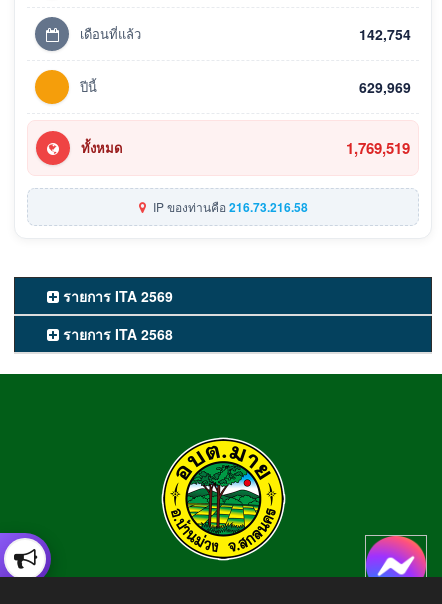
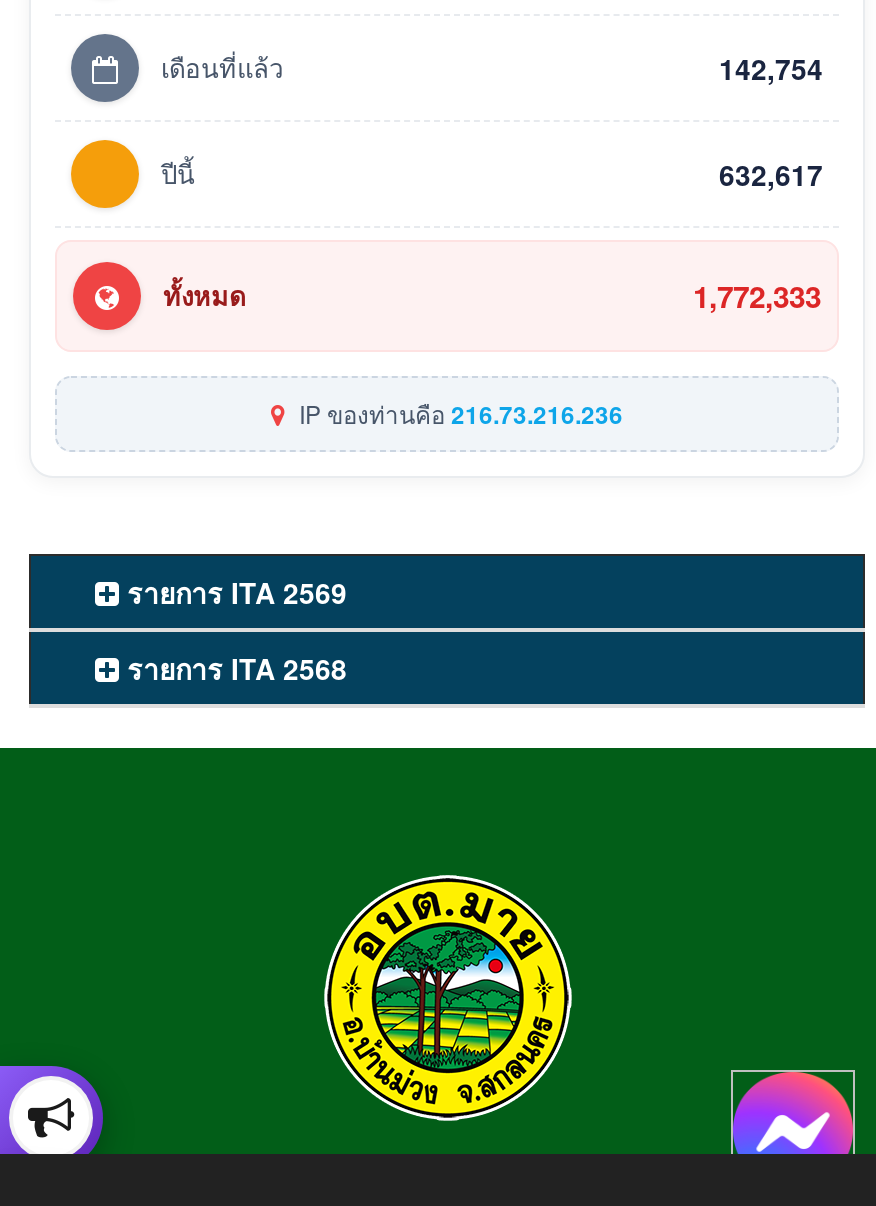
[359,77,411,97] 629,969 -> [719,154,823,194] 632,617
[346,137,410,159] 1,769,519 -> [693,273,821,317] 1,772,333
[149,198,307,216] IP ของท่านคือ216.73.216.58 -> [293,396,623,432] IP ของท่านคือ216.73.216.236

